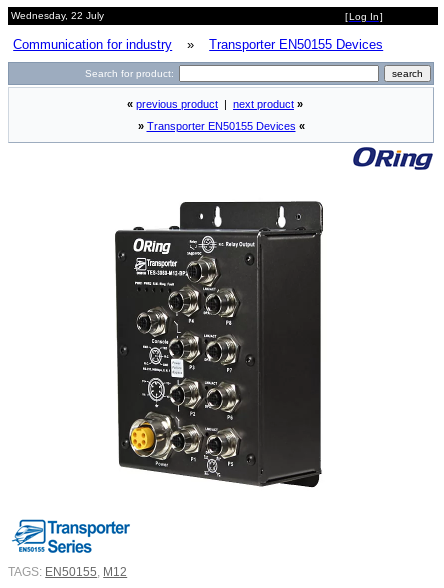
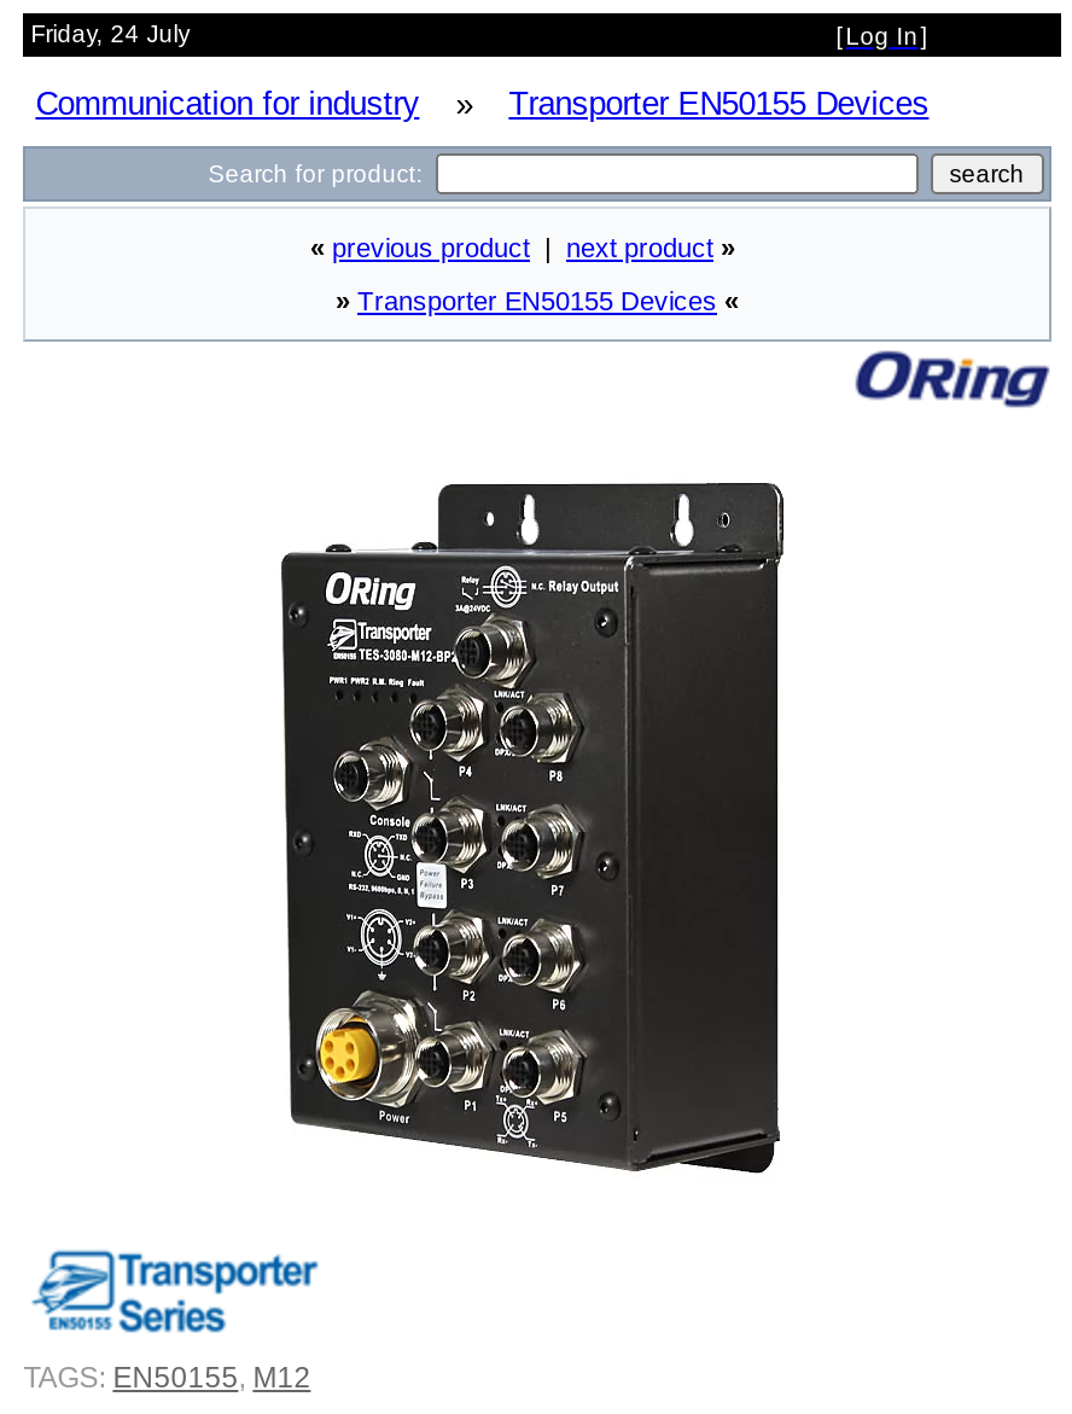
[11,10,104,21] Wednesday, 22 July -> [31,21,190,48] Friday, 24 July

